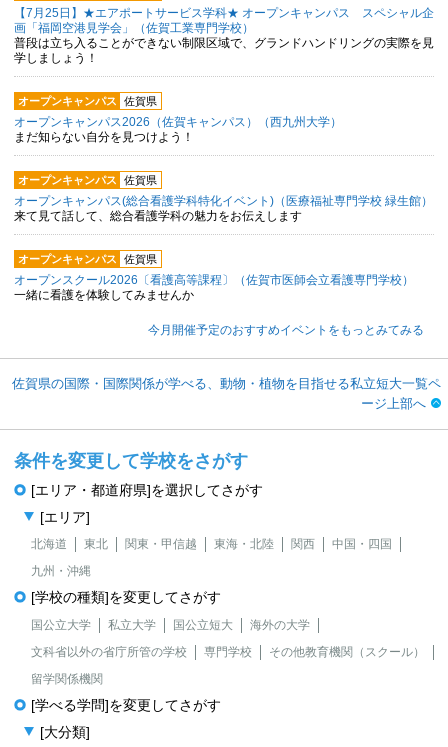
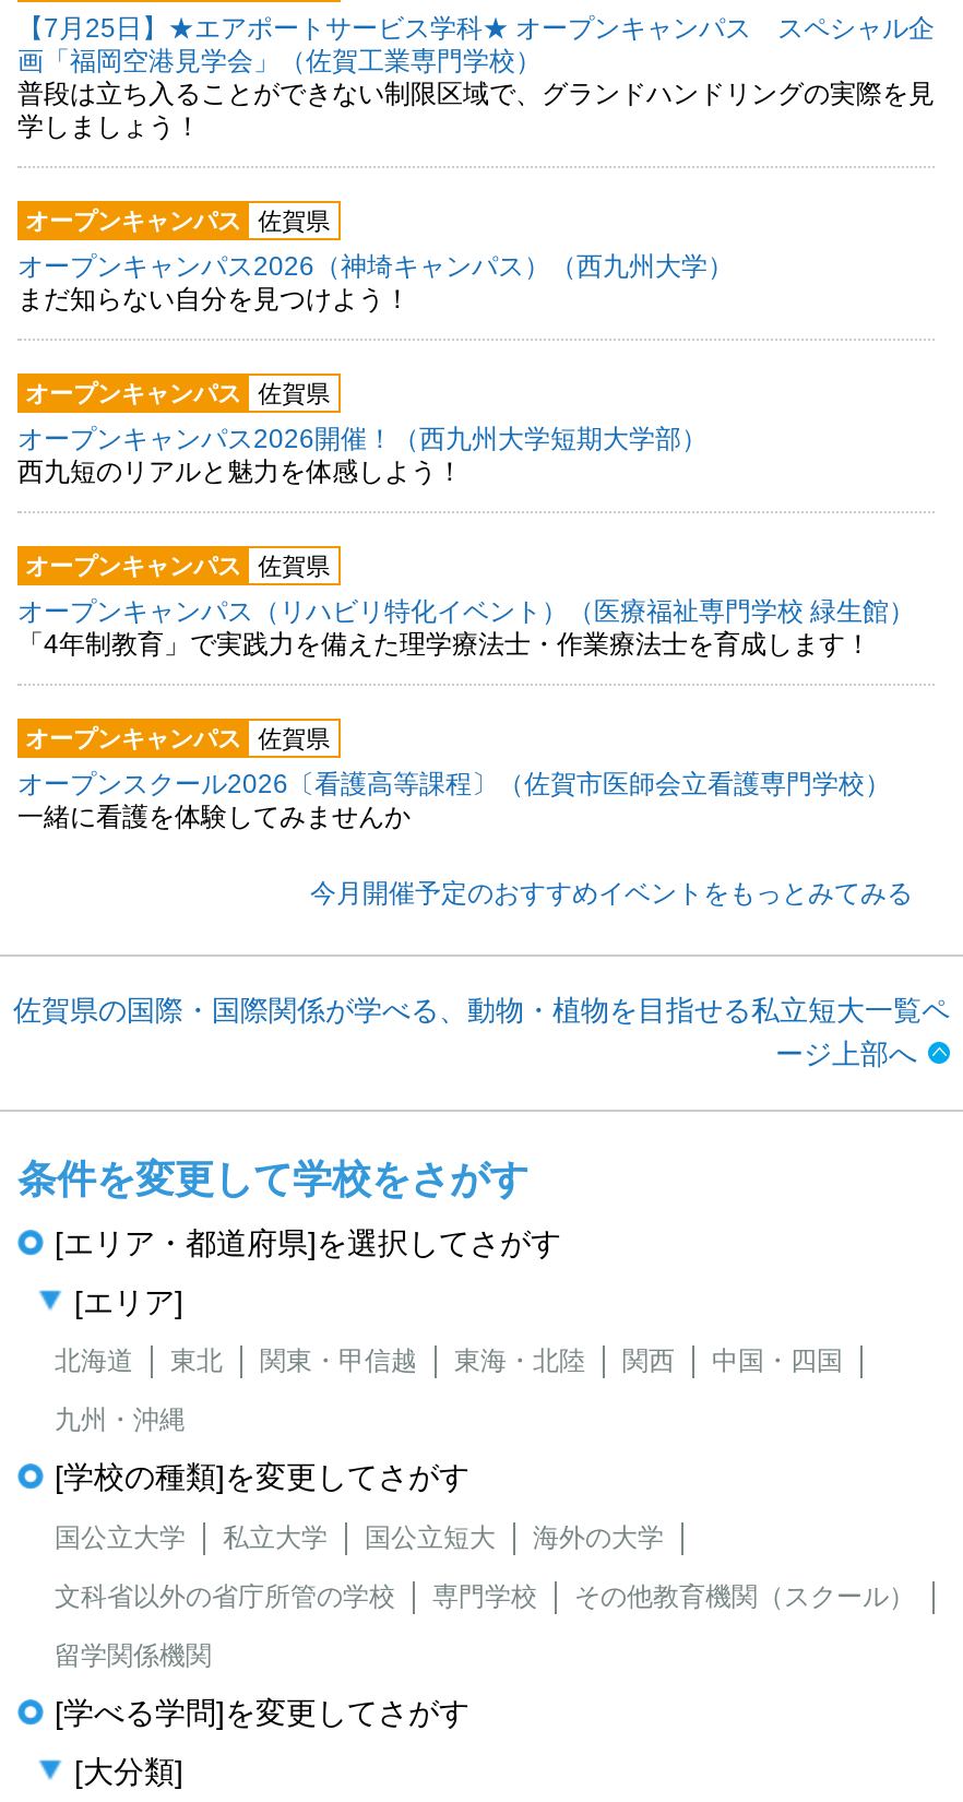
[14,115,342,129] オープンキャンパス2026（佐賀キャンパス）（西九州大学） -> [17,252,734,282] オープンキャンパス2026（神埼キャンパス）（西九州大学）
[14,194,433,223] オープンキャンパス(総合看護学科特化イベント)（医療福祉専門学校 緑生館） | 来て見て話して、総合看護学科の魅力をお伝えします -> [17,424,915,660] オープンキャンパス2026開催！（西九州大学短期大学部） | 西九短のリアルと魅力を体感しよう！ | オープンキャンパス | 佐賀県 | オープンキャンパス（リハビリ特化イベント）（医療福祉専門学校 緑生館） | 「4年制教育」で実践力を備えた理学療法士・作業療法士を育成します！

